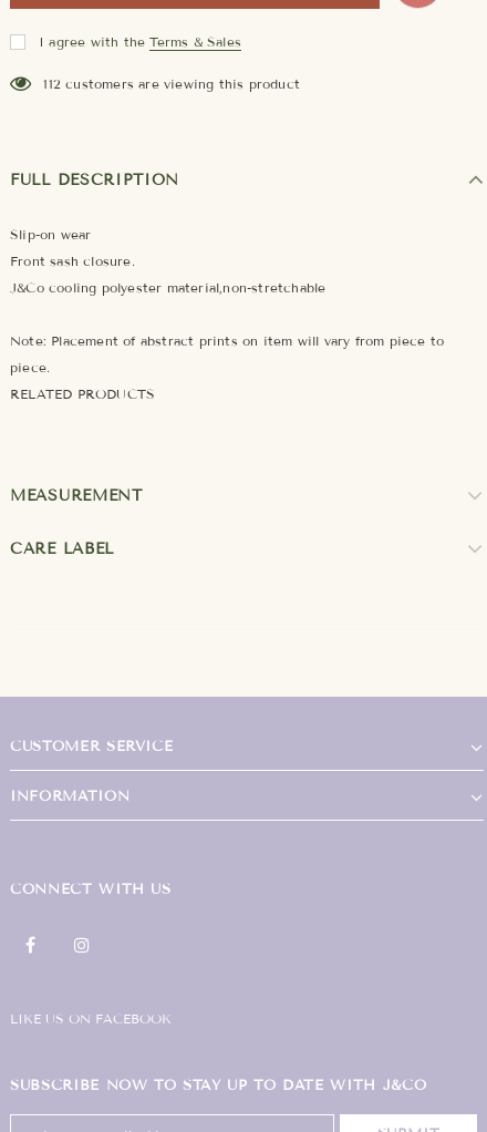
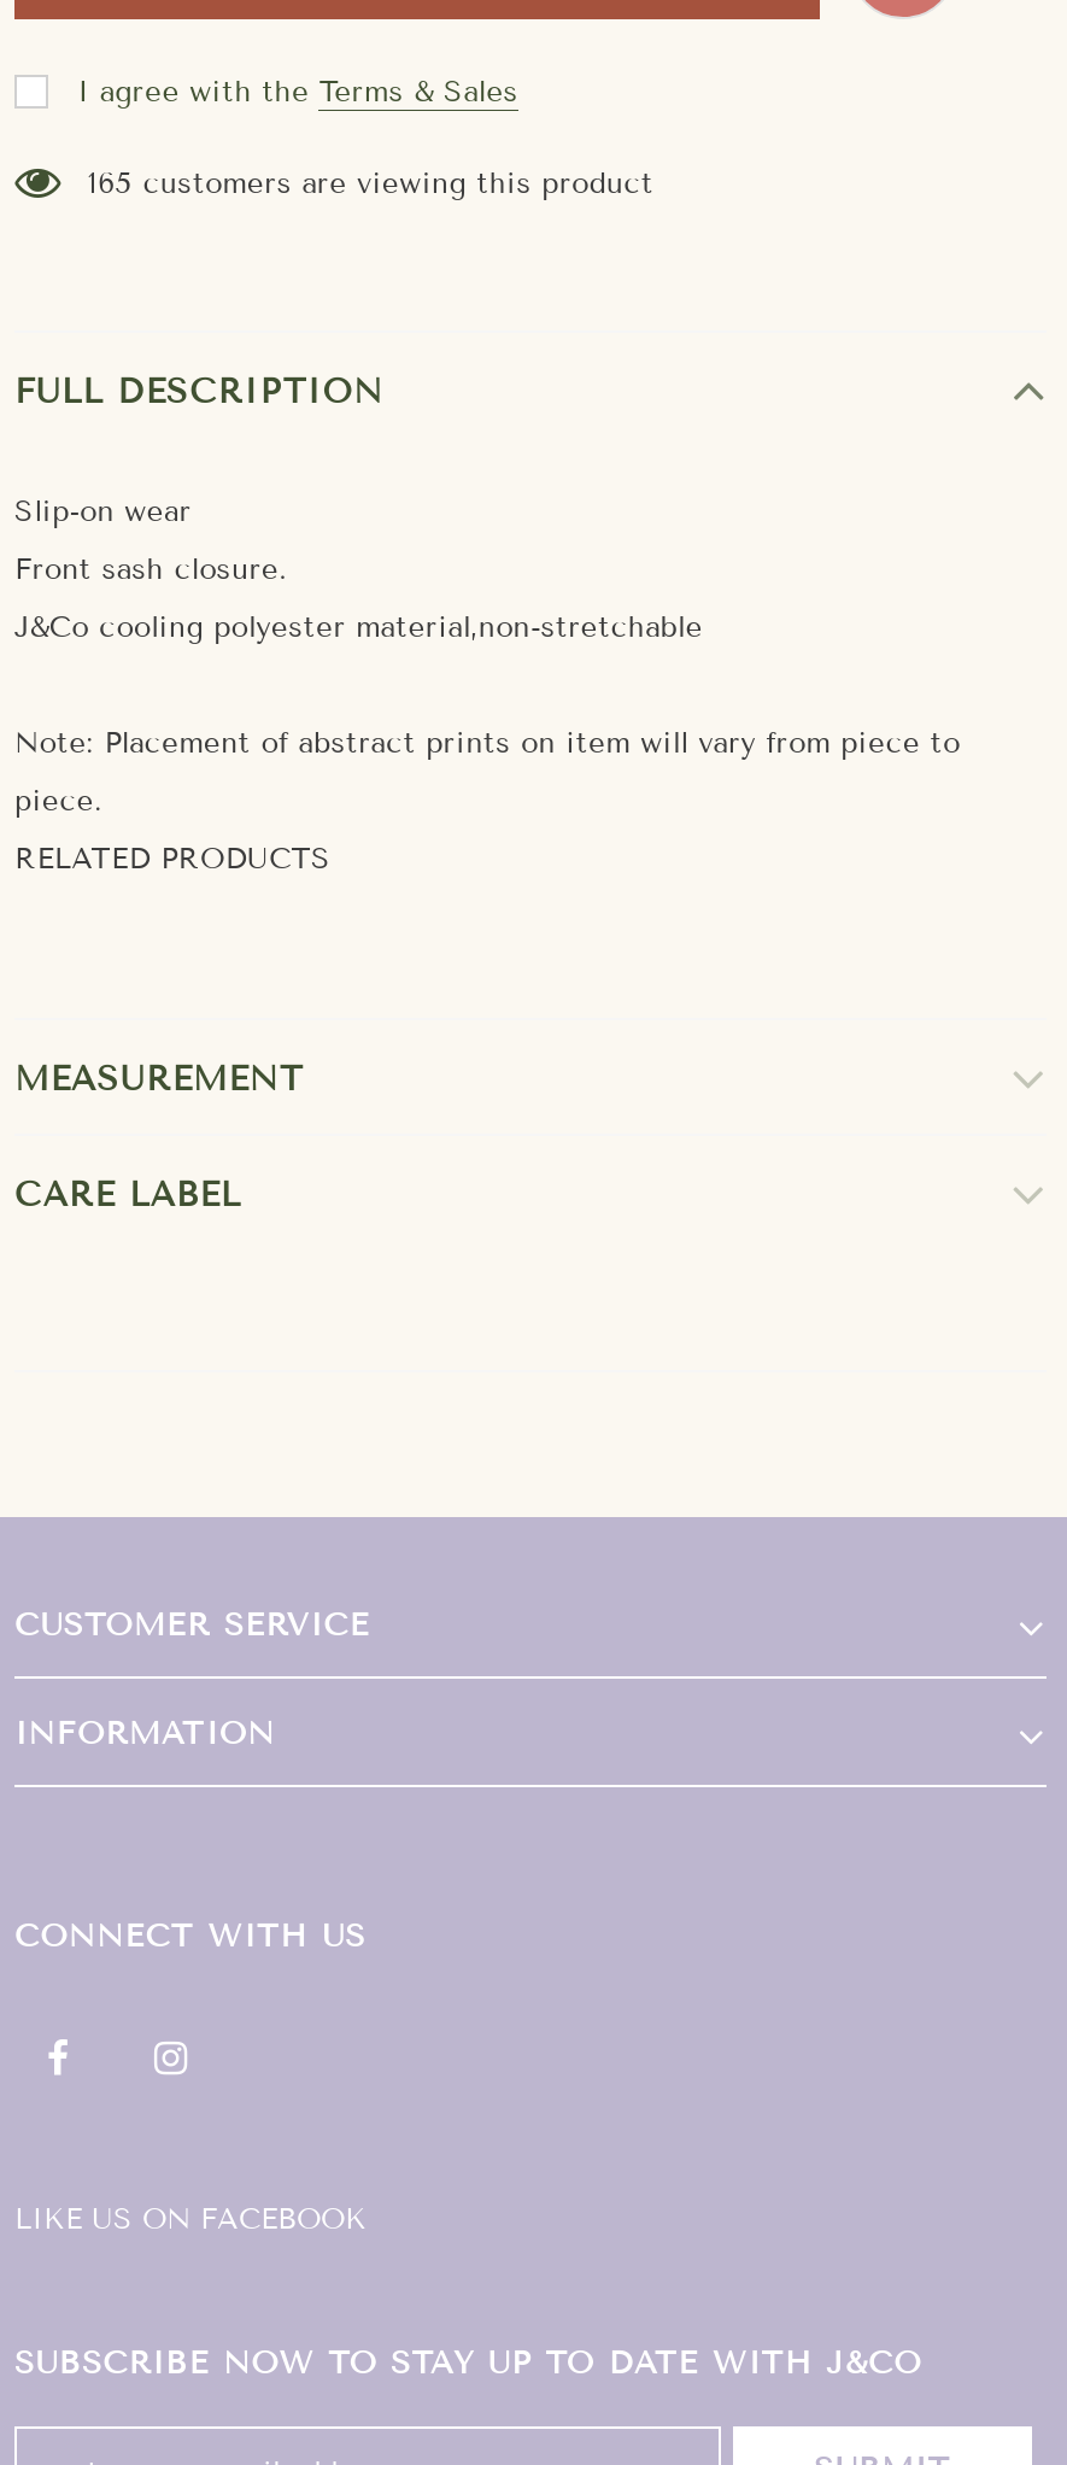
[44,75,300,92] 112 customers are viewing this product -> [88,164,653,200] 165 customers are viewing this product

